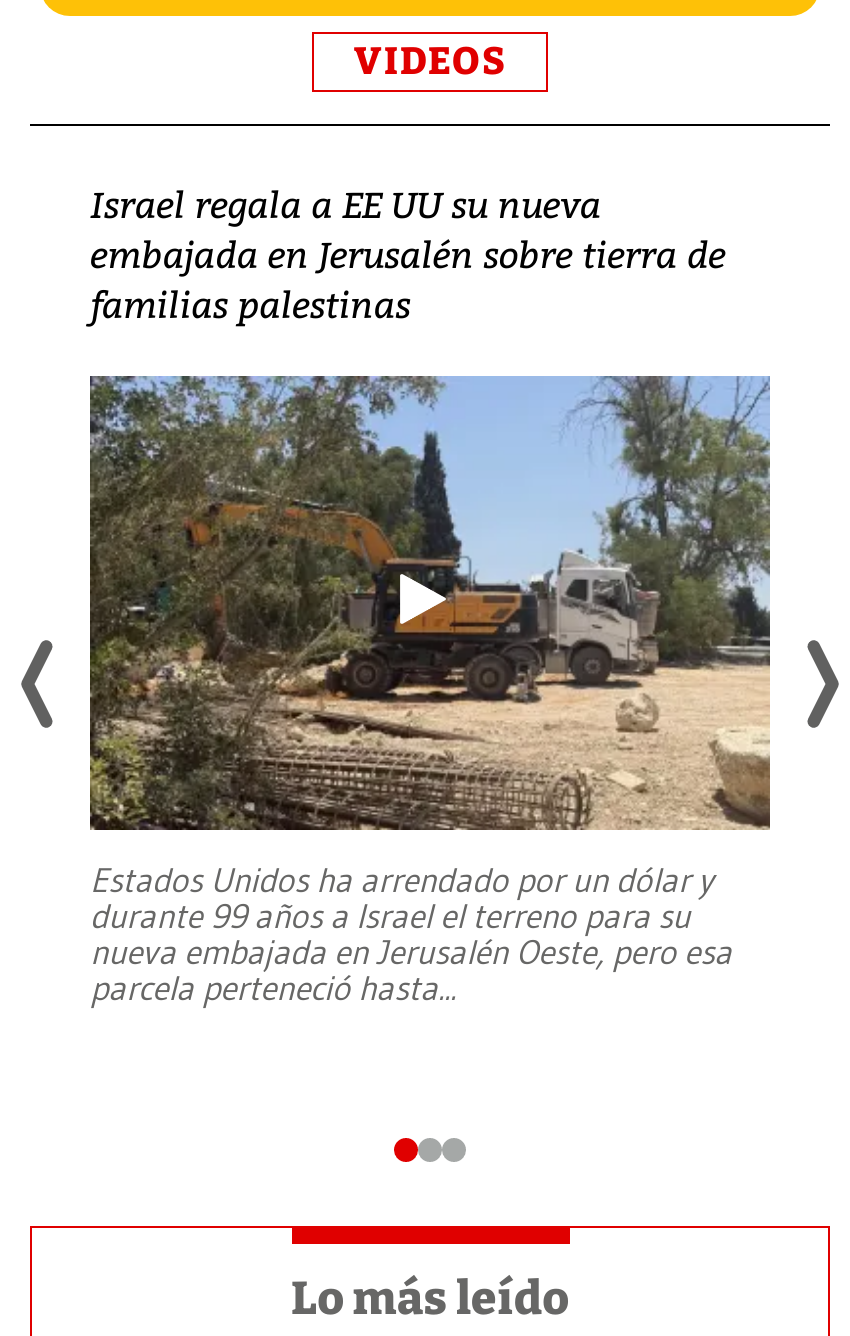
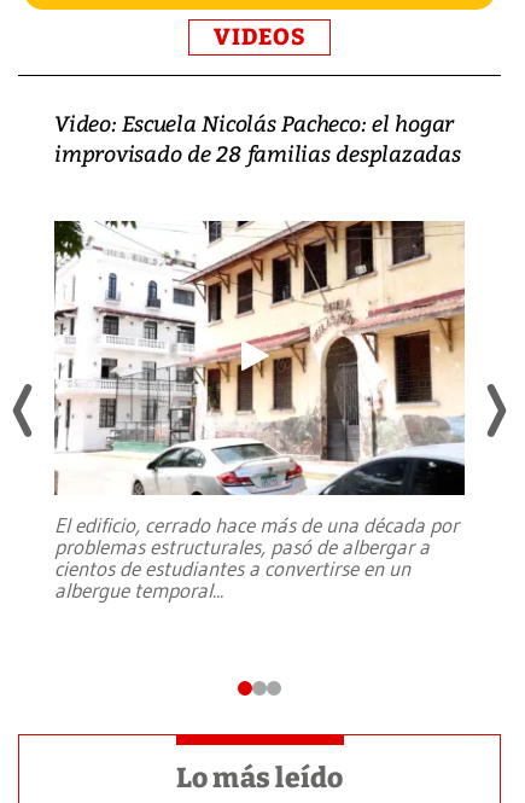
[90,179,726,329] Israel regala a EE UU su nueva | embajada en Jerusalén sobre tierra de | familias palestinas -> [54,108,460,168] Video: Escuela Nicolás Pacheco: el hogar | improvisado de 28 familias desplazadas
[88,374,772,1008] [image] | Estados Unidos ha arrendado por un dólar y | durante 99 años a Israel el terreno para su | nueva embajada en Jerusalén Oeste, pero esa | parcela perteneció hasta... -> [54,220,466,603] [image] | El edificio, cerrado hace más de una década por | problemas estructurales, pasó de albergar a | cientos de estudiantes a convertirse en un | albergue temporal...

